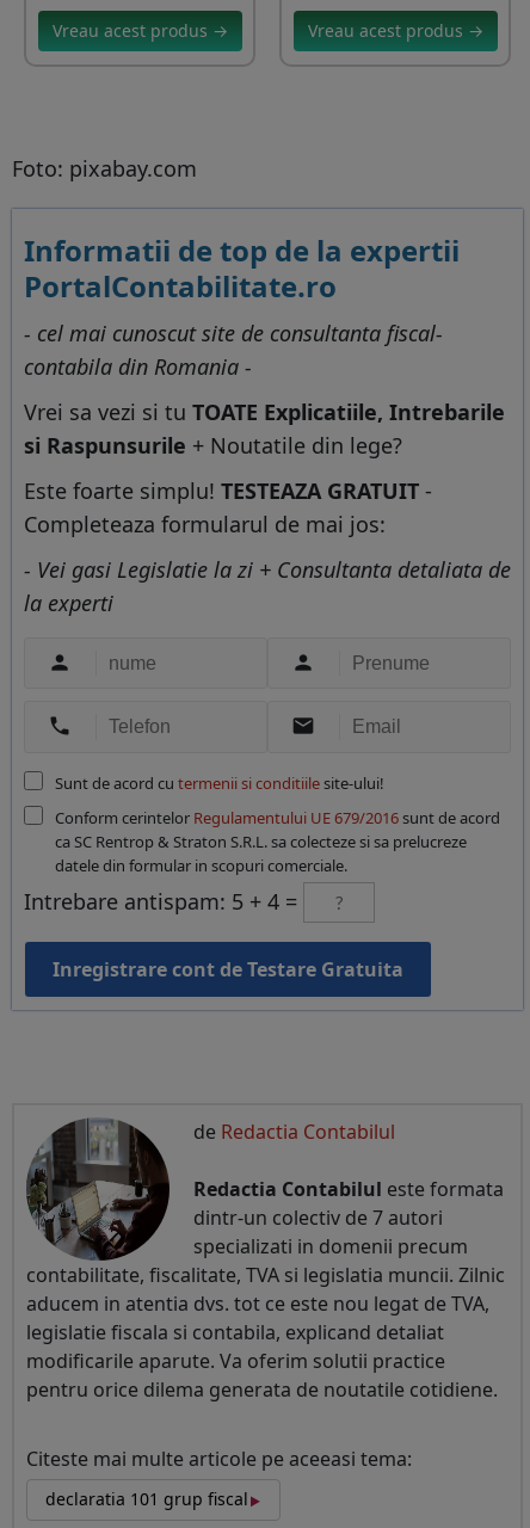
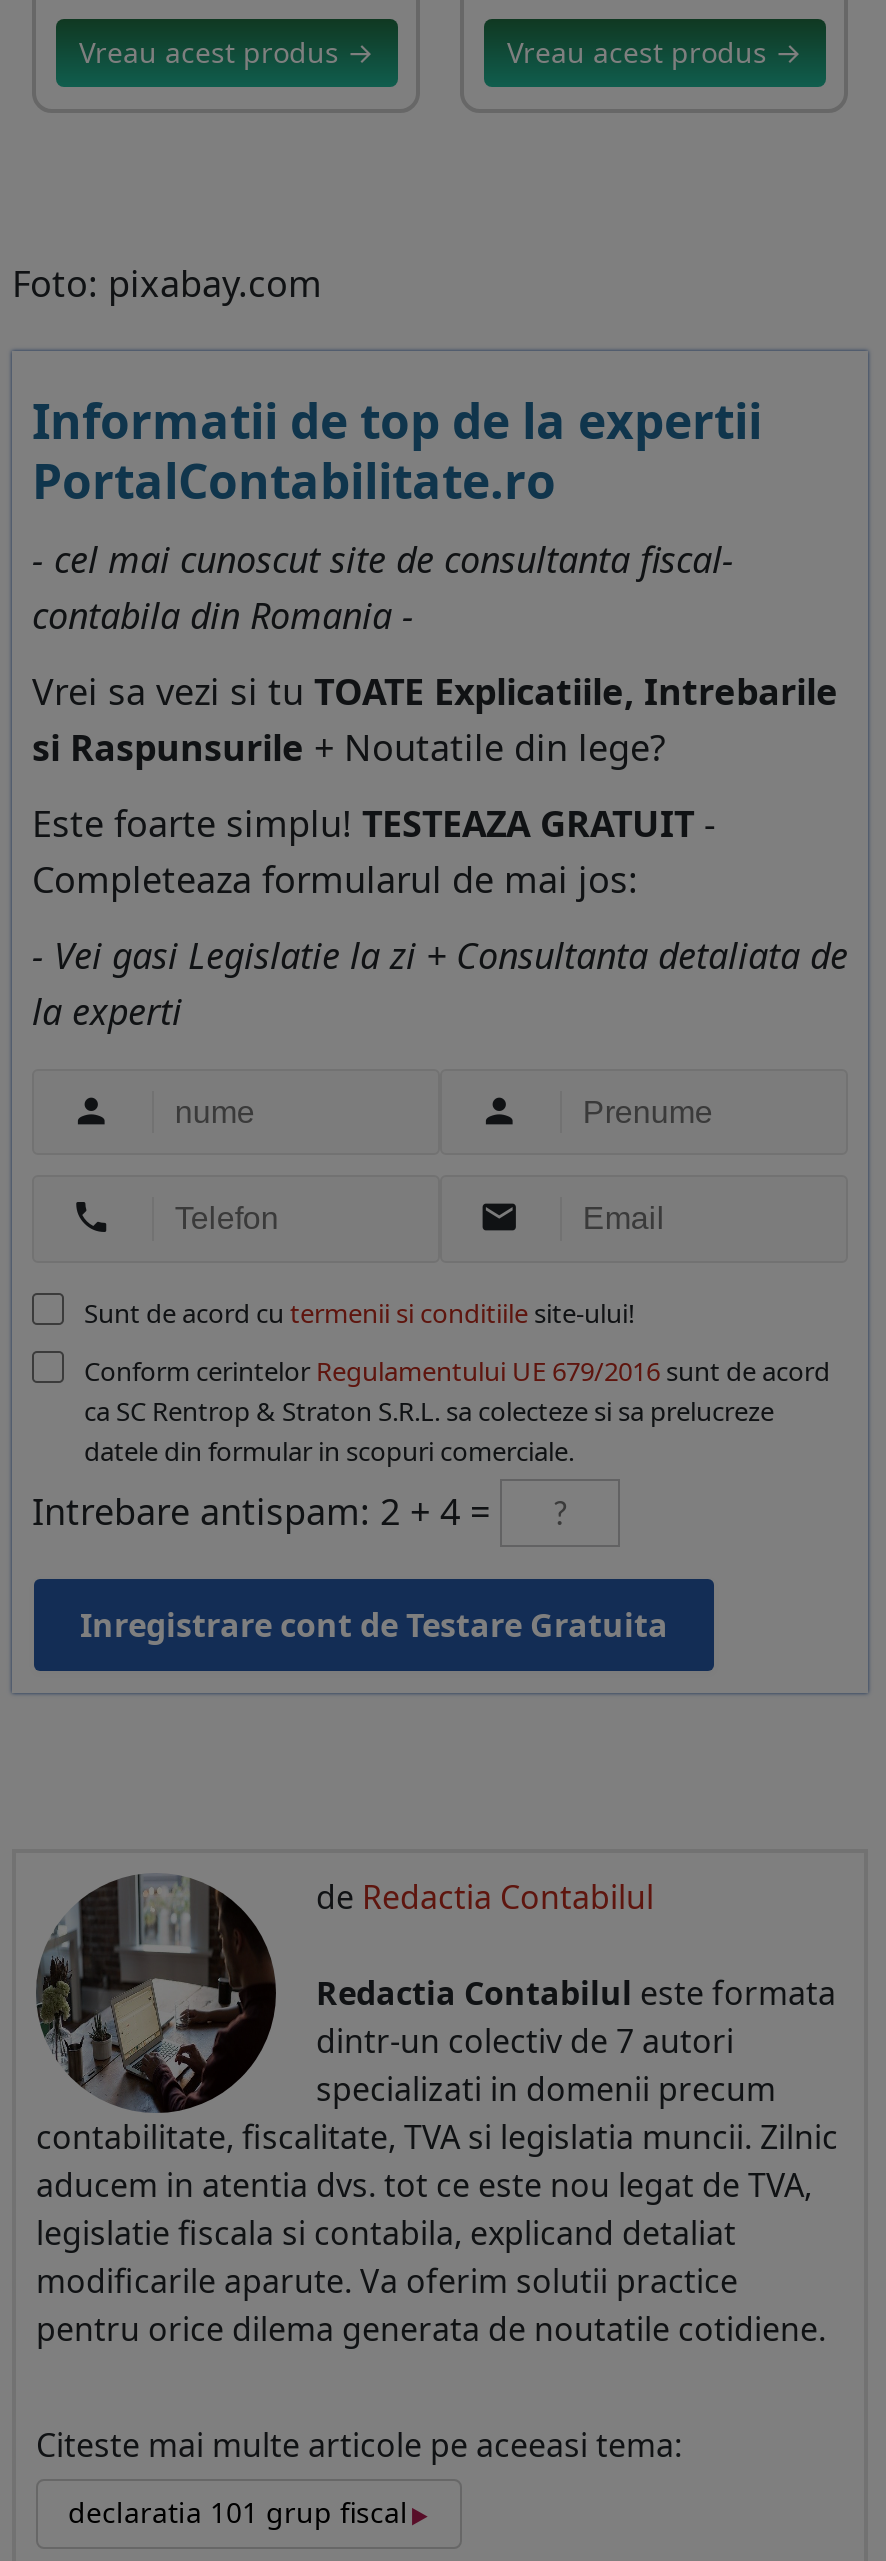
[24,887,297,915] Intrebare antispam: 5 + 4 = -> [32,1487,490,1535] Intrebare antispam: 2 + 4 =

